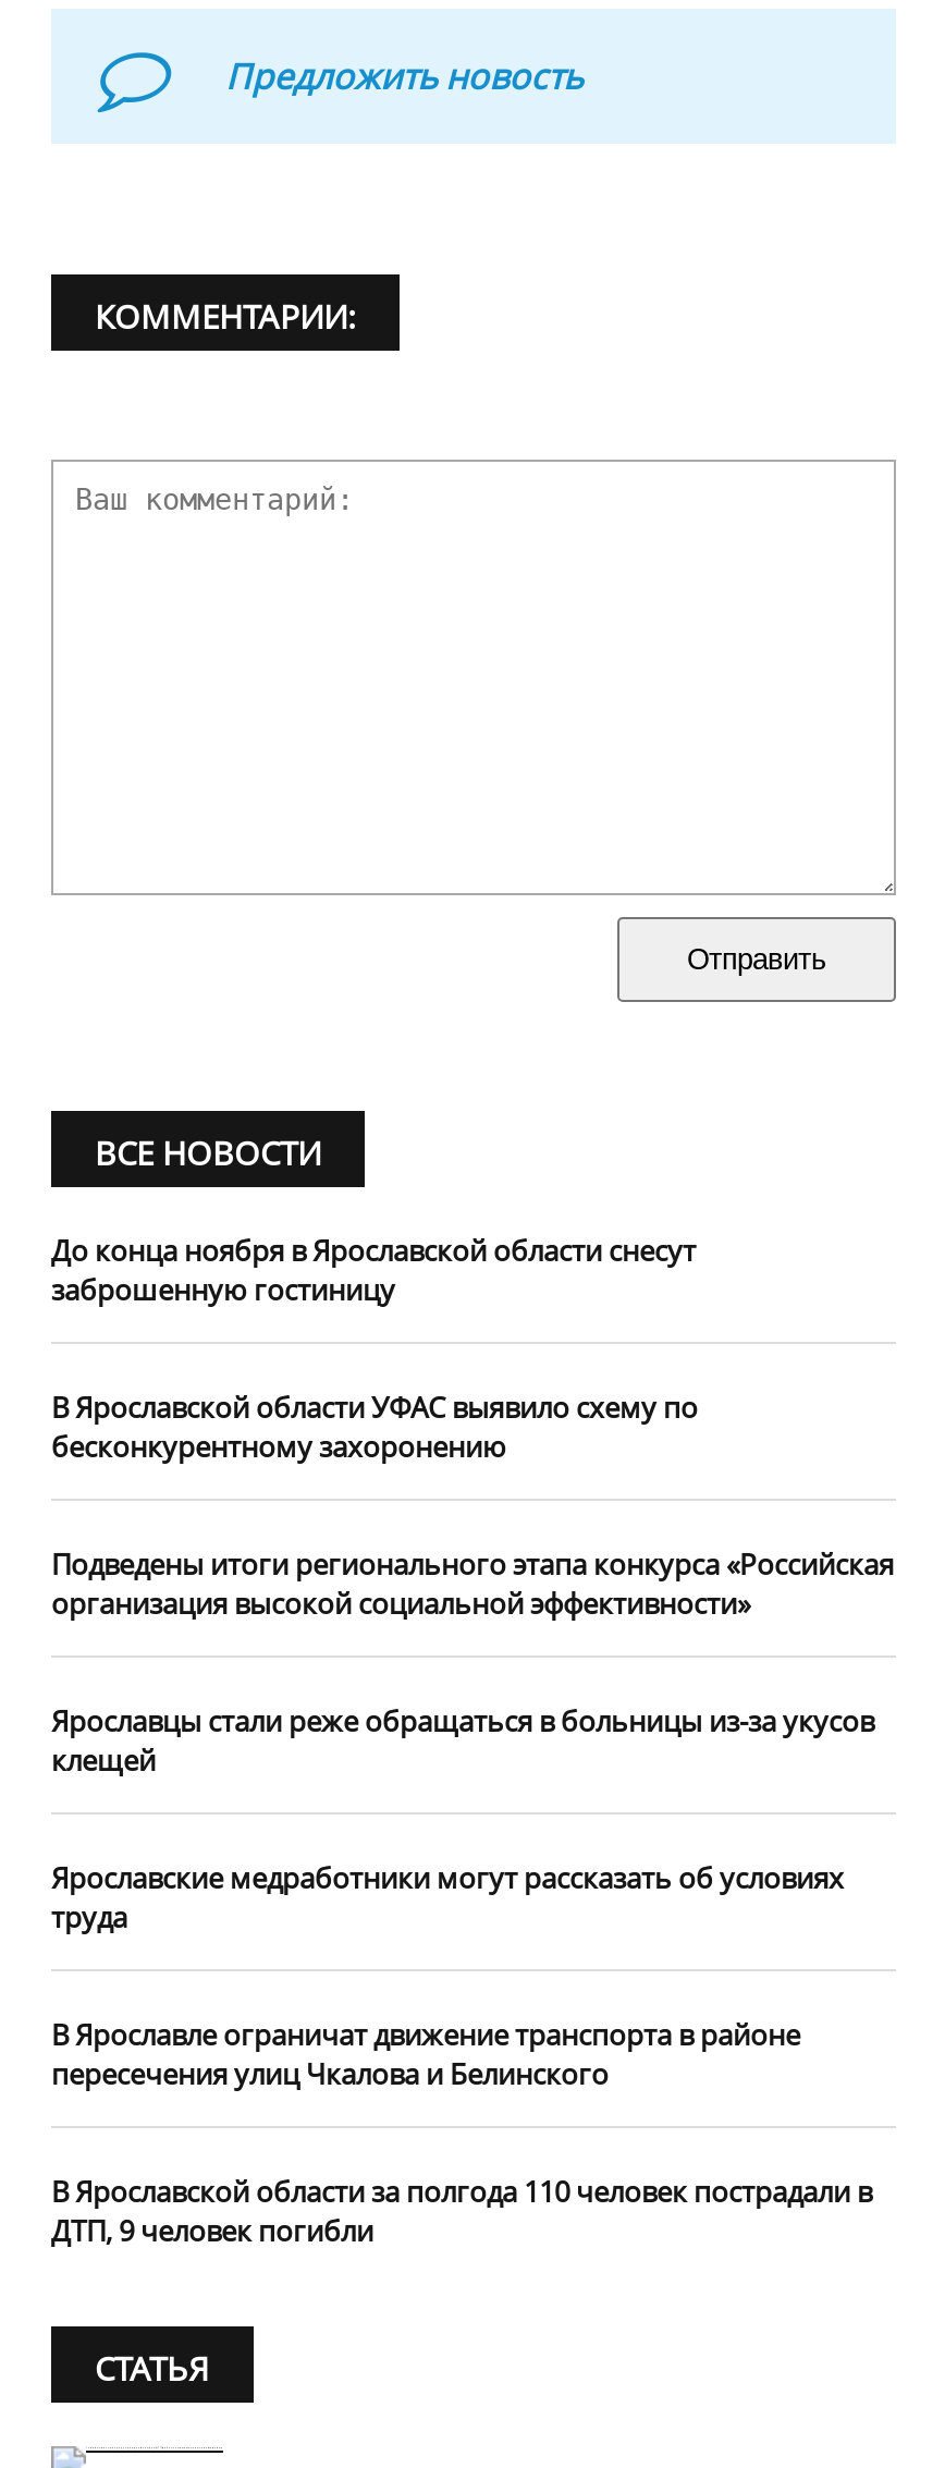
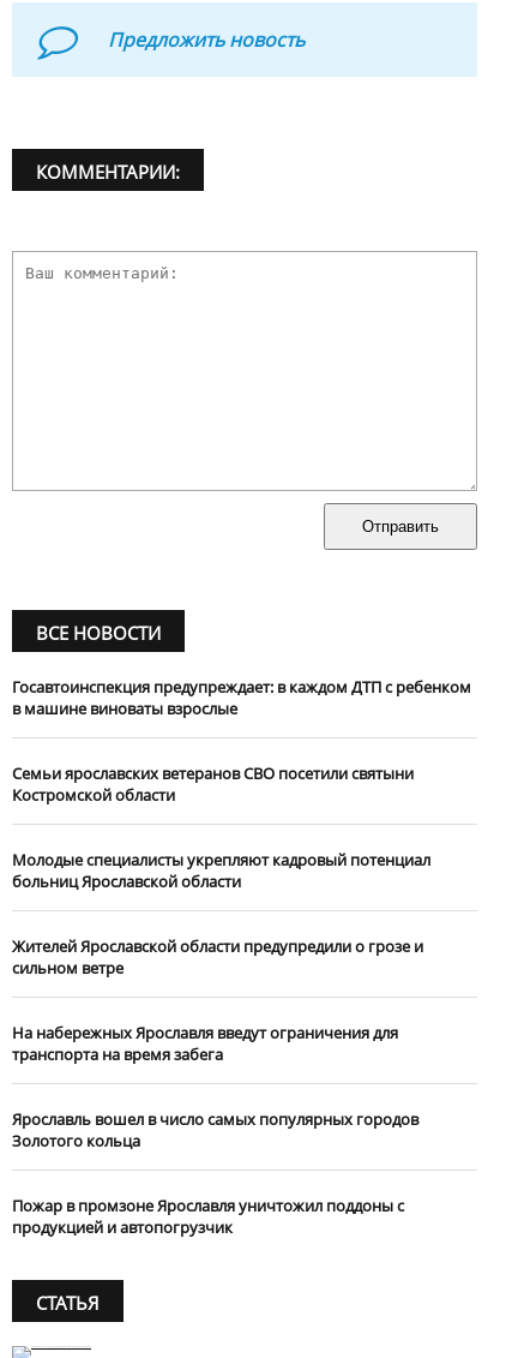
[51,1231,696,1309] До конца ноября в Ярославской области снесут | заброшенную гостиницу -> [12,676,471,719] Госавтоинспекция предупреждает: в каждом ДТП с ребенком | в машине виноваты взрослые
[51,1388,698,1466] В Ярославской области УФАС выявило схему по | бесконкурентному захоронению -> [12,762,414,806] Семьи ярославских ветеранов СВО посетили святыни | Костромской области
[51,1544,894,1623] Подведены итоги регионального этапа конкурса «Российская | организация высокой социальной эффективности» -> [12,849,430,892] Молодые специалисты укрепляют кадровый потенциал | больниц Ярославской области
[51,1701,874,1780] Ярославцы стали реже обращаться в больницы из-за укусов | клещей -> [12,935,423,979] Жителей Ярославской области предупредили о грозе и | сильном ветре
[51,1858,844,1936] Ярославские медработники могут рассказать об условиях | труда -> [12,1022,398,1065] На набережных Ярославля введут ограничения для | транспорта на время забега
[51,2015,800,2093] В Ярославле ограничат движение транспорта в районе | пересечения улиц Чкалова и Белинского -> [12,1108,418,1151] Ярославль вошел в число самых популярных городов | Золотого кольца
[51,2172,872,2250] В Ярославской области за полгода 110 человек пострадали в | ДТП, 9 человек погибли -> [12,1195,404,1238] Пожар в промзоне Ярославля уничтожил поддоны с | продукцией и автопогрузчик

